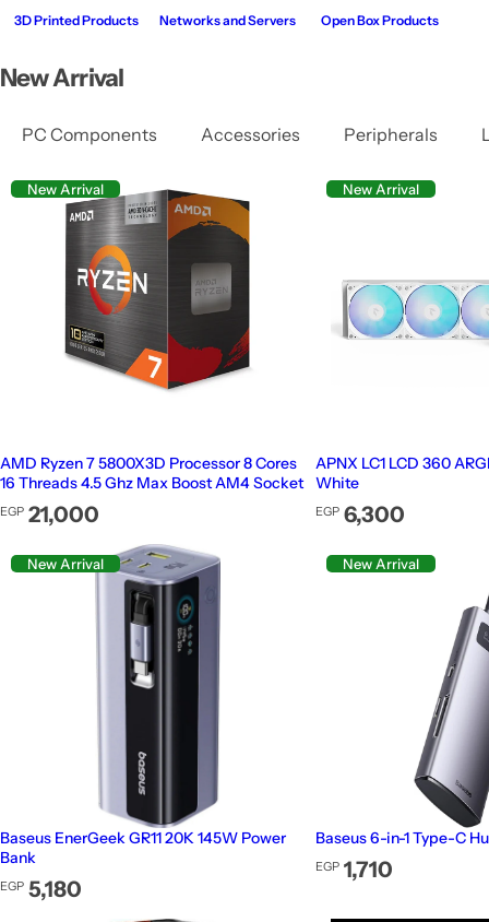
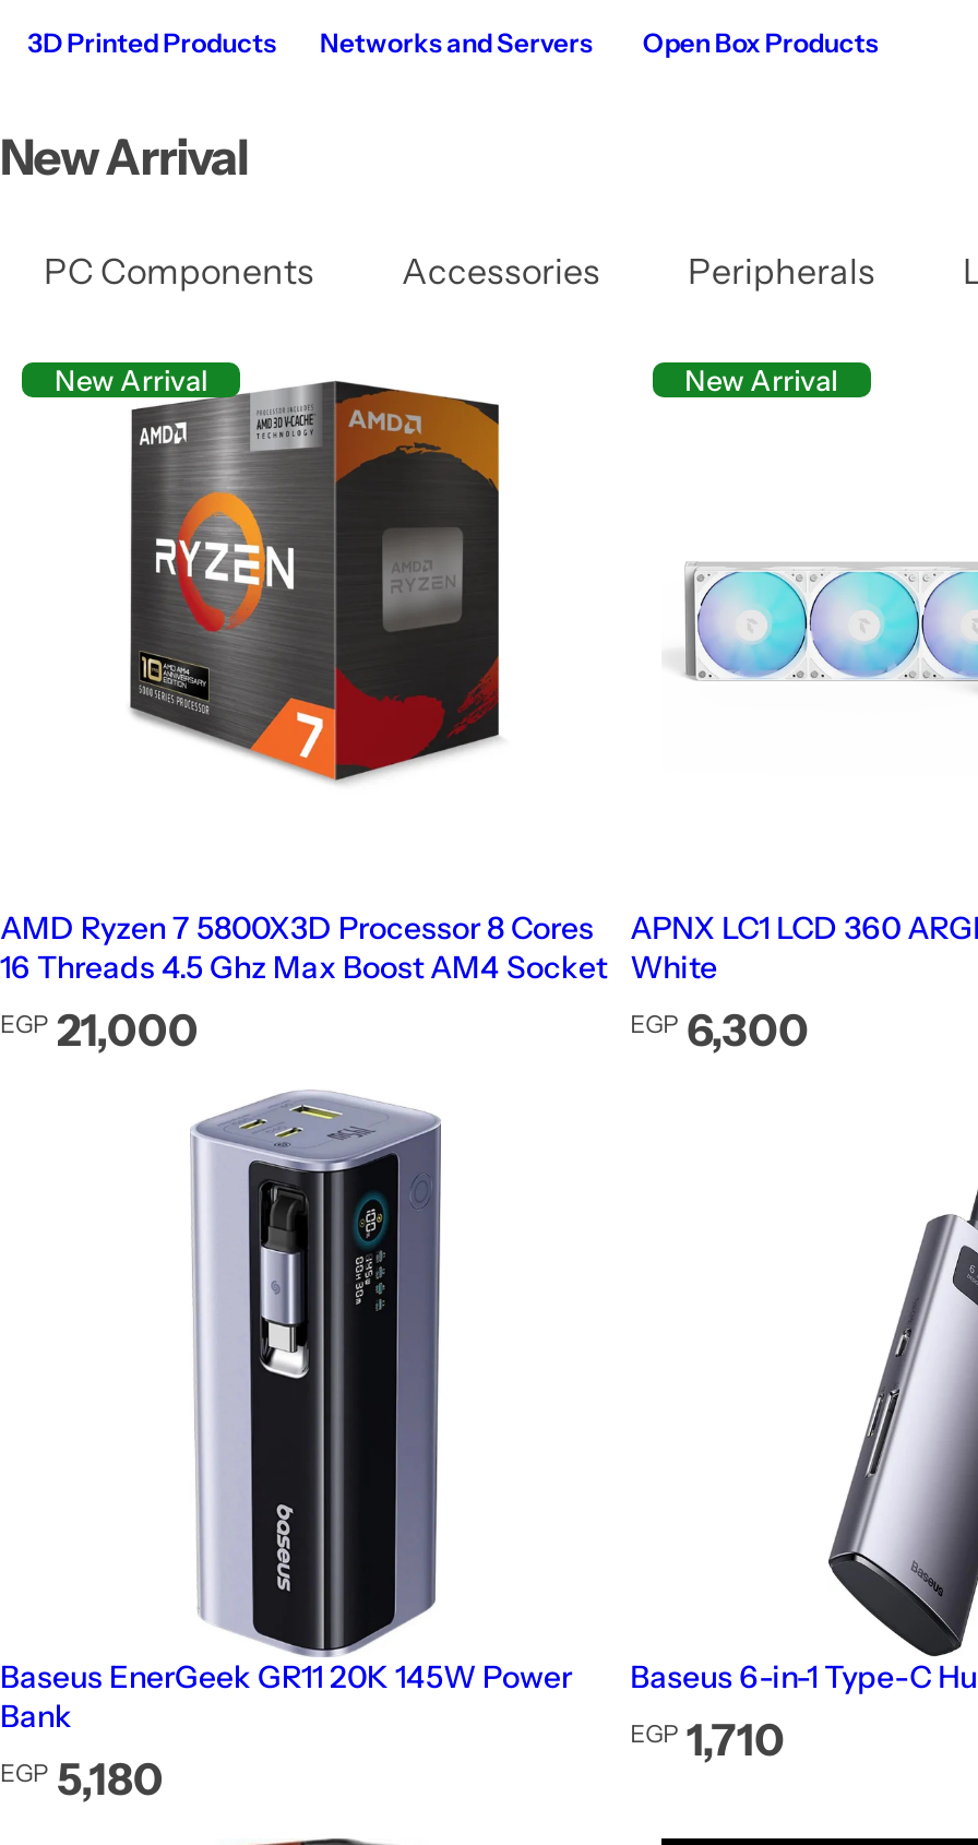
[27,555,104,573] New Arrival -> none
[342,555,419,573] New Arrival -> none

